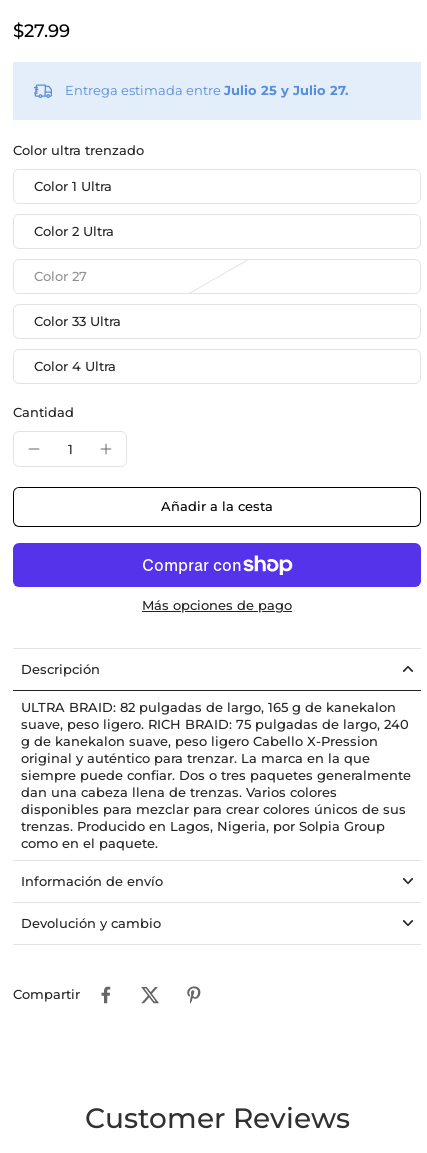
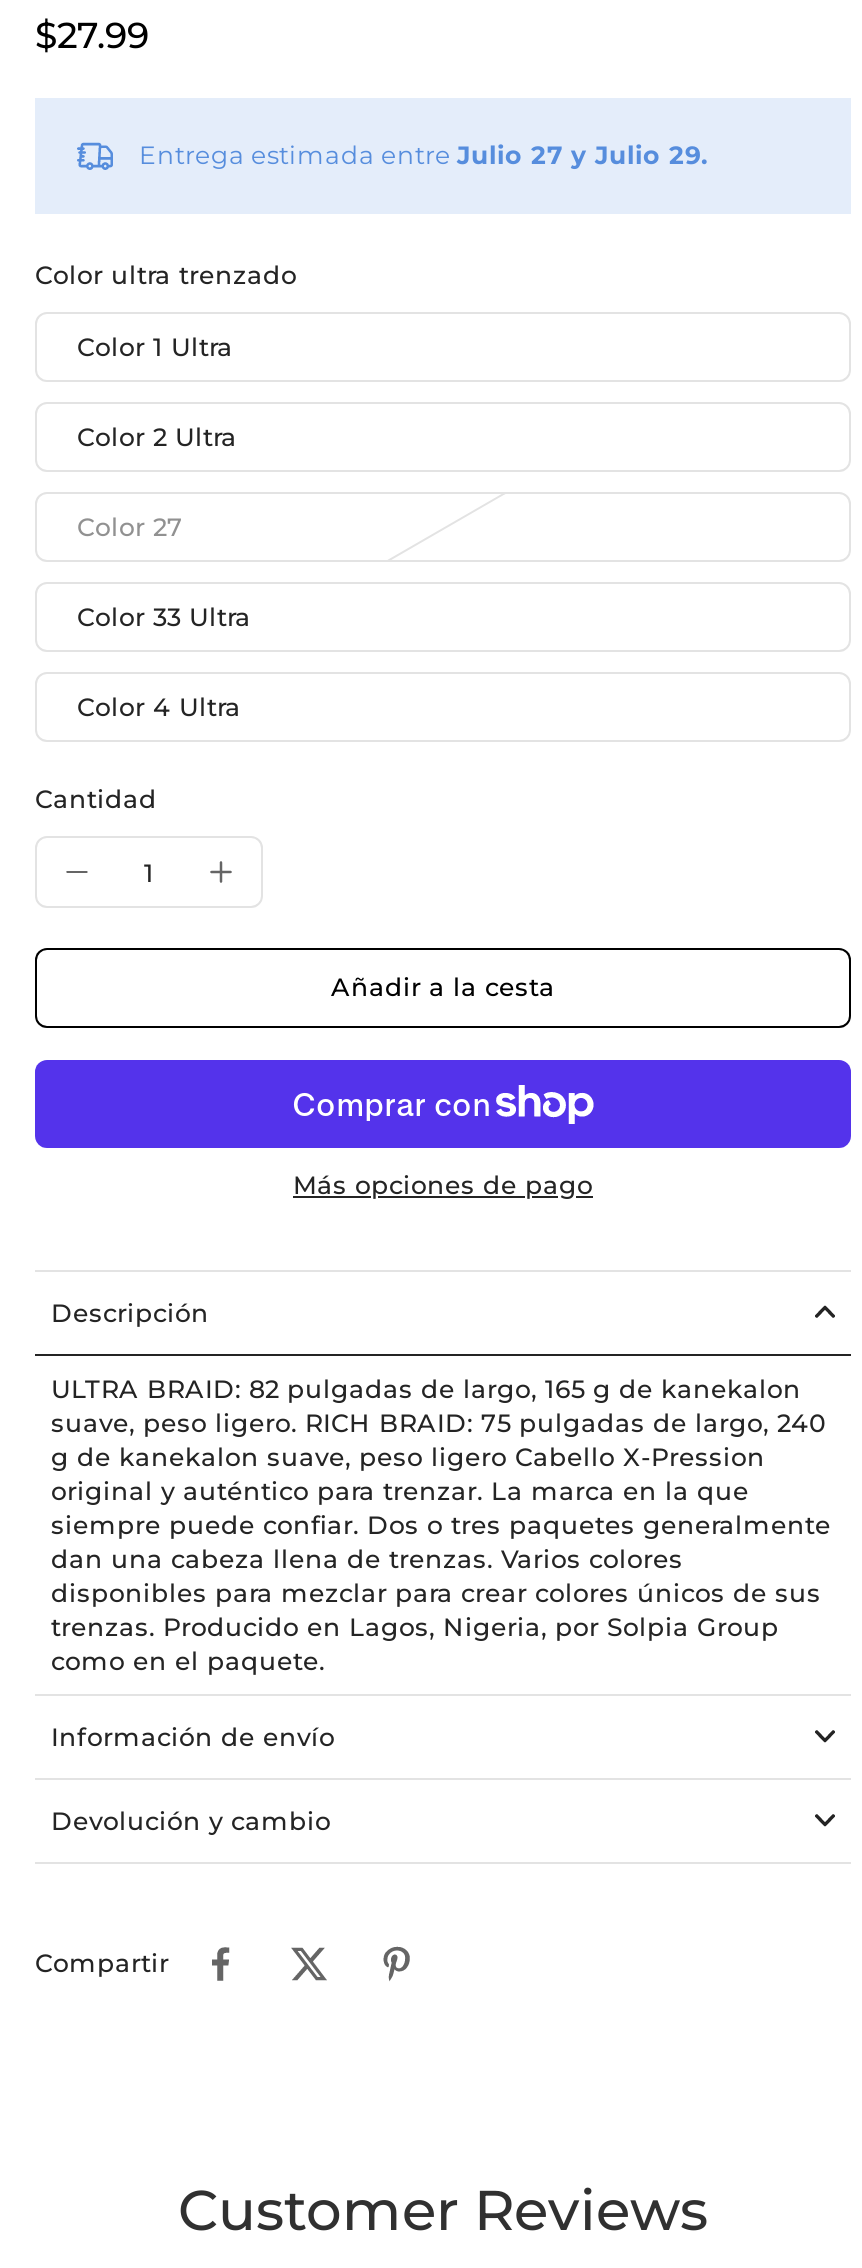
[65,83,348,98] Entrega estimada entre Julio 25 y Julio 27. -> [139,140,707,170] Entrega estimada entre Julio 27 y Julio 29.

